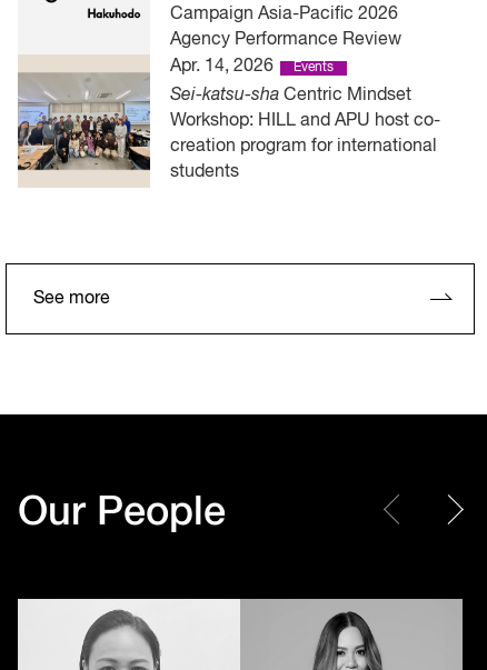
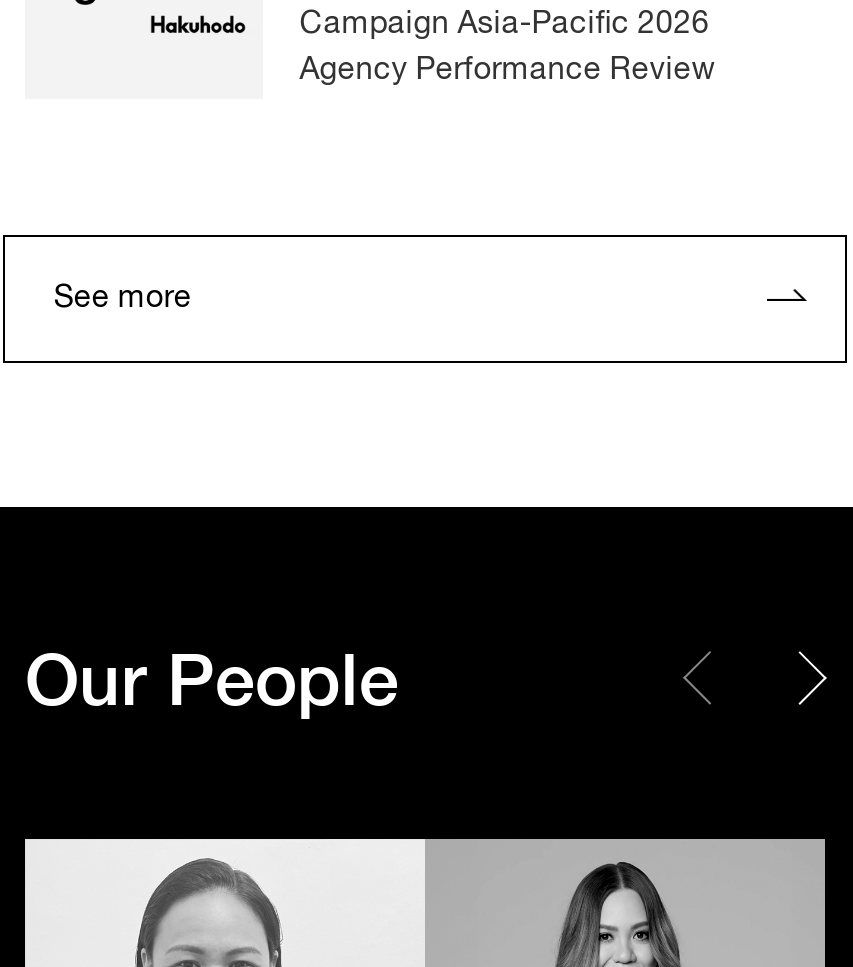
[17,56,441,187] [image] | Apr. 14, 2026 | Events | Sei-katsu-sha Centric Mindset | Workshop: HILL and APU host co- | creation program for international | students -> none

